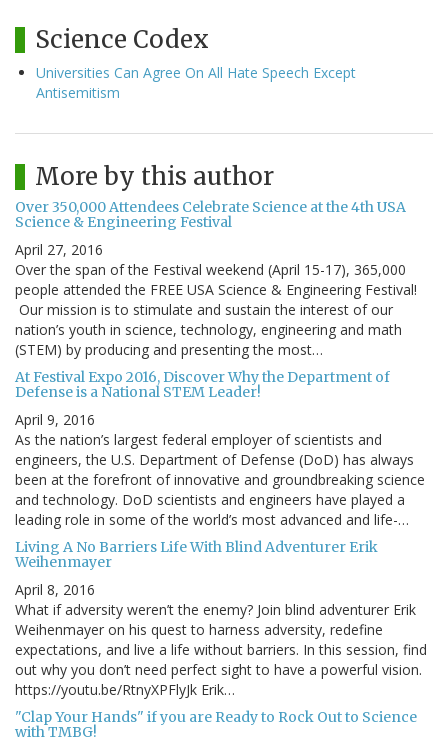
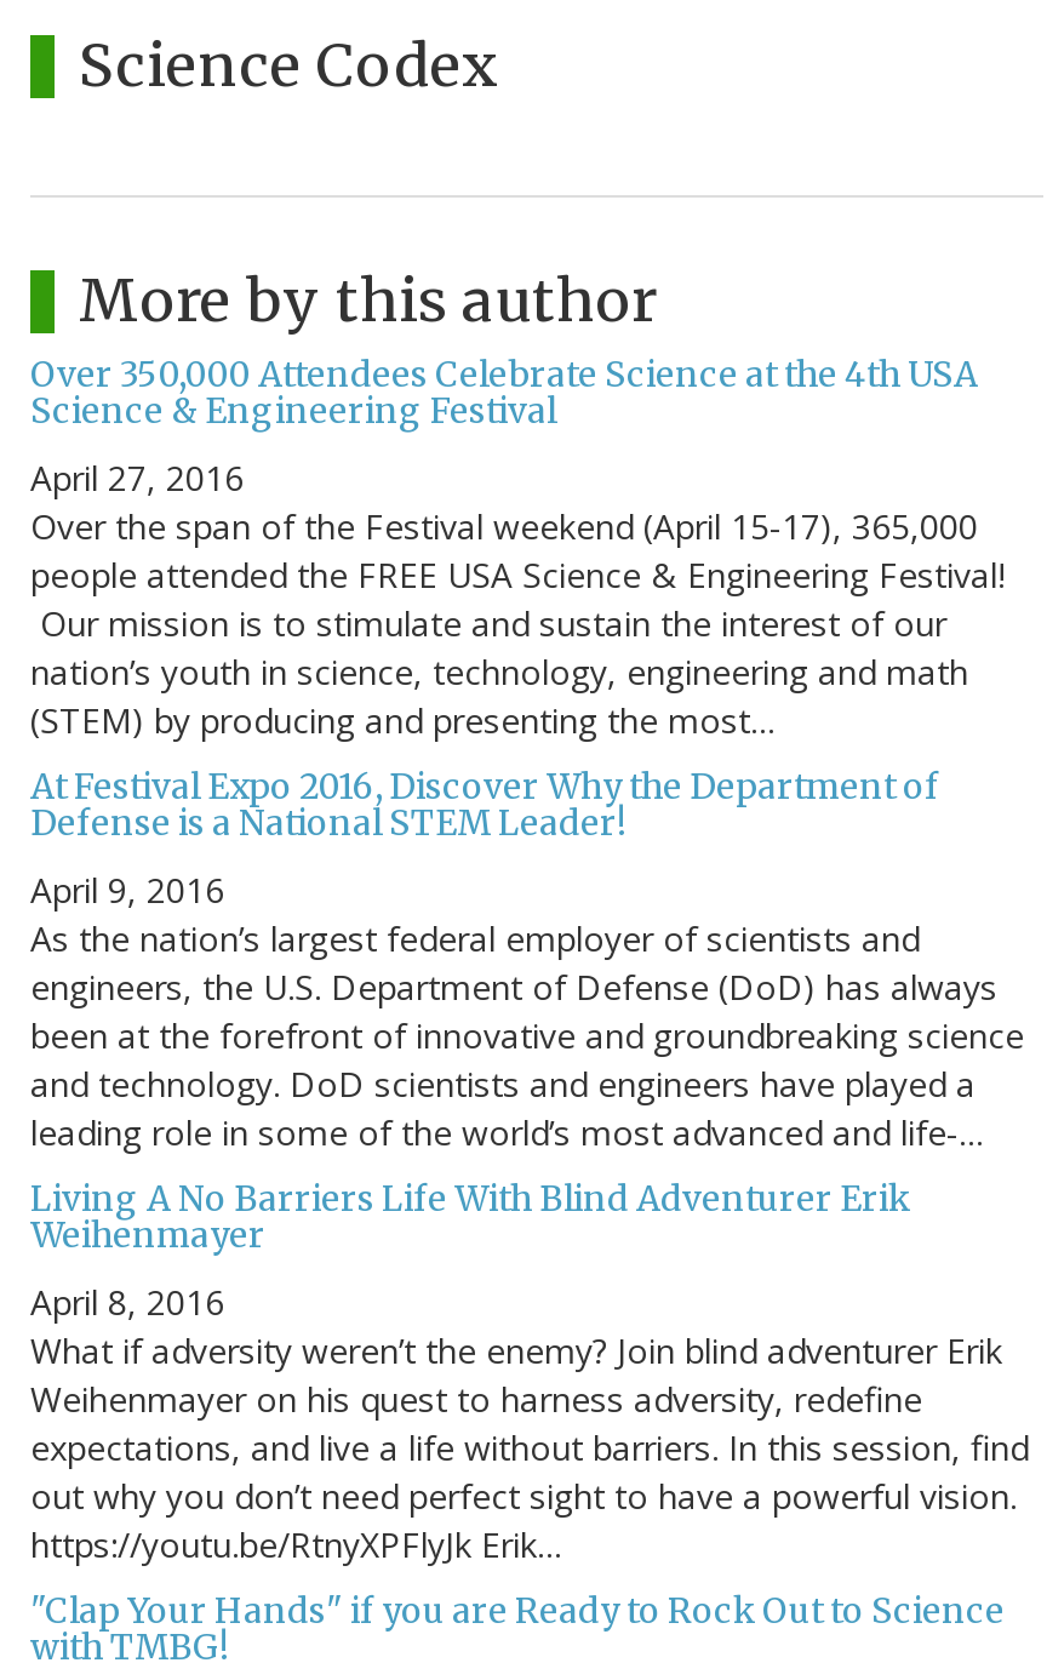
[36,63,356,102] Universities Can Agree On All Hate Speech Except | Antisemitism -> none

